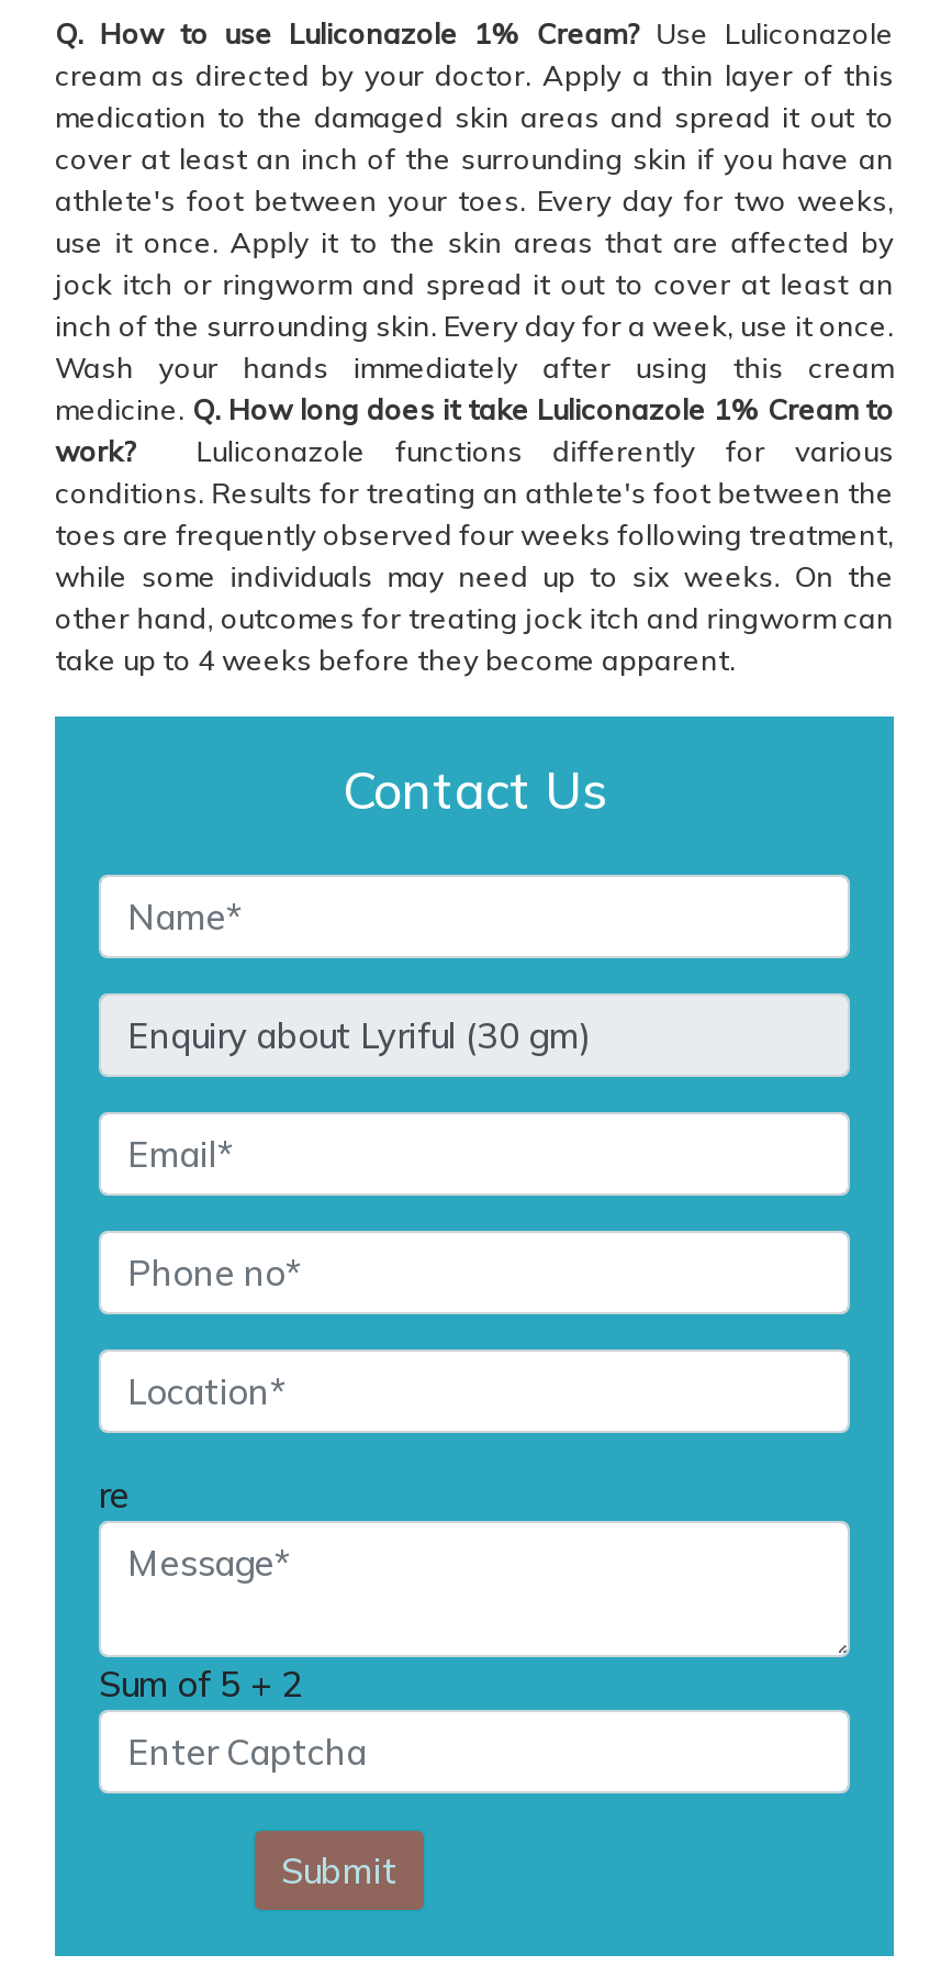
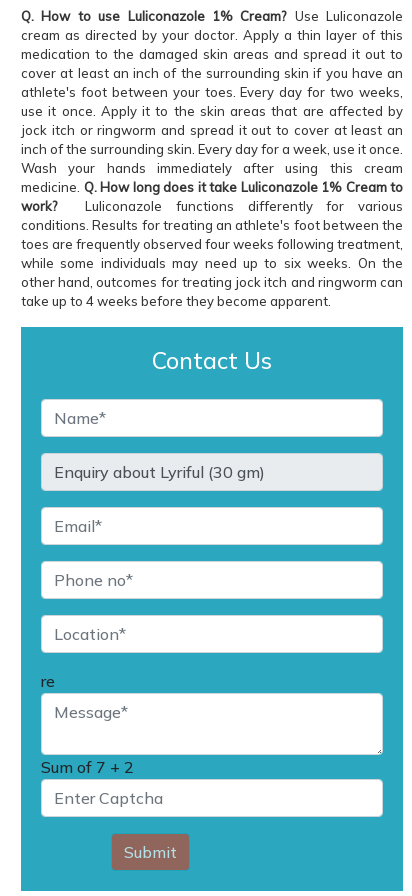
[99,1661,303,1705] Sum of 5 + 2 -> [41,757,134,777] Sum of 7 + 2

